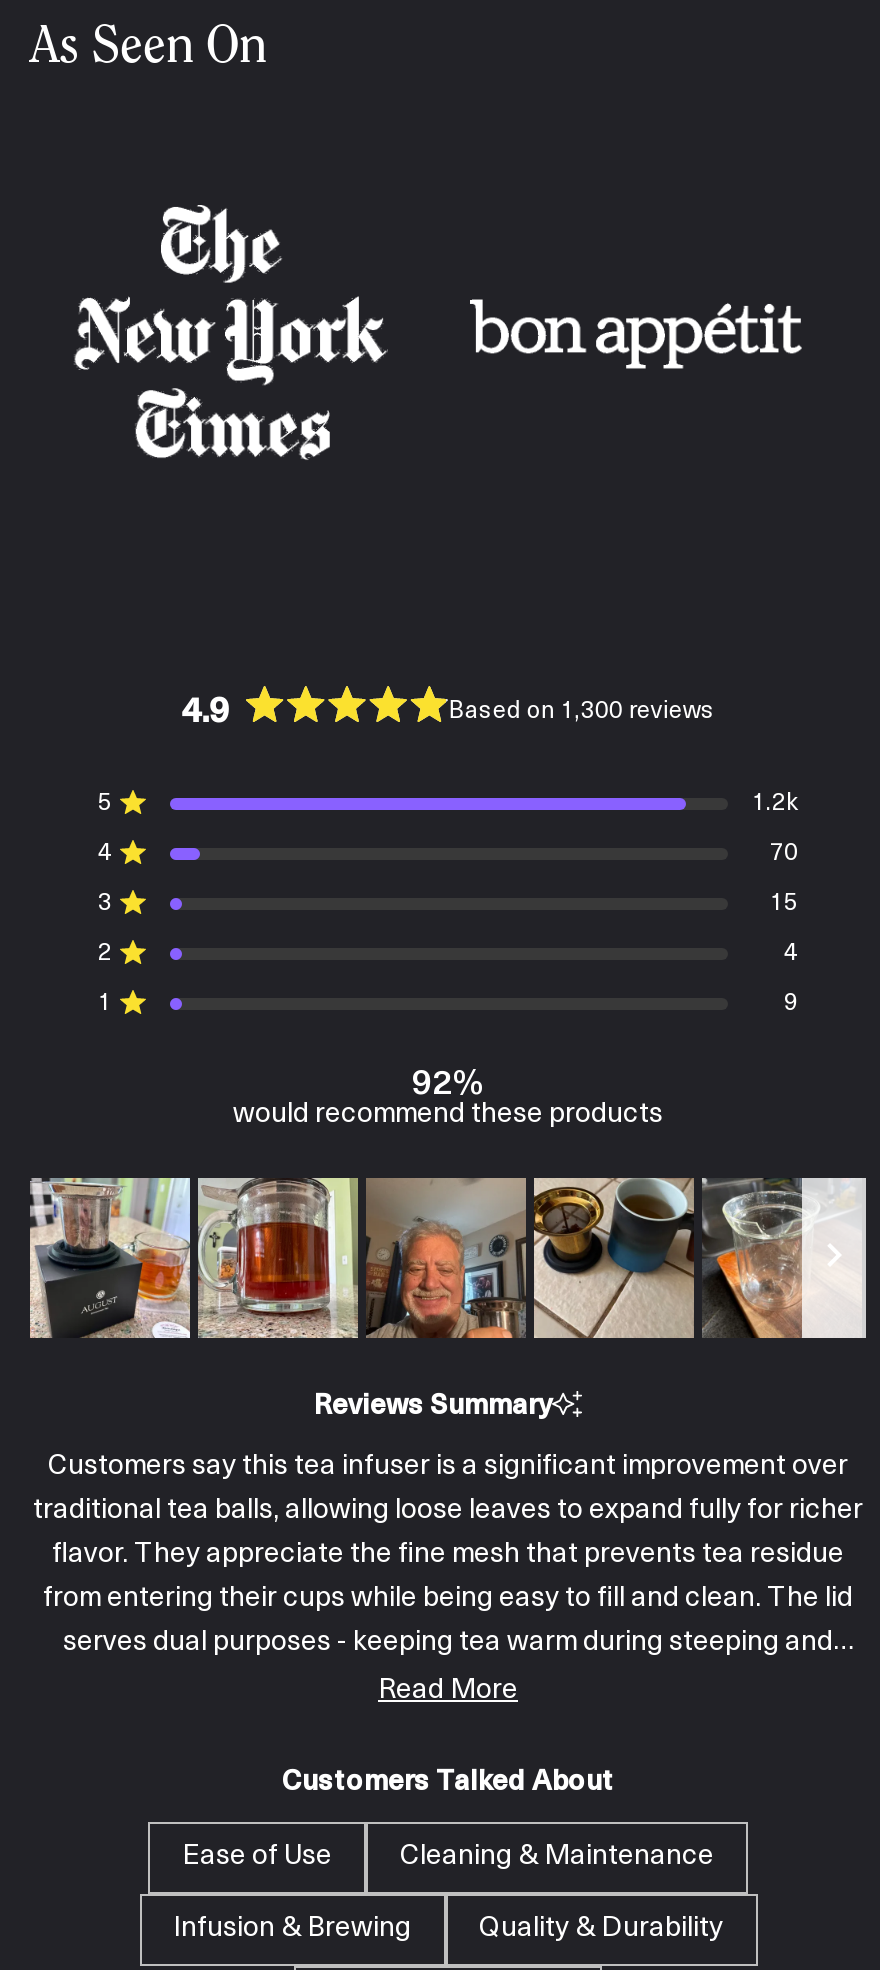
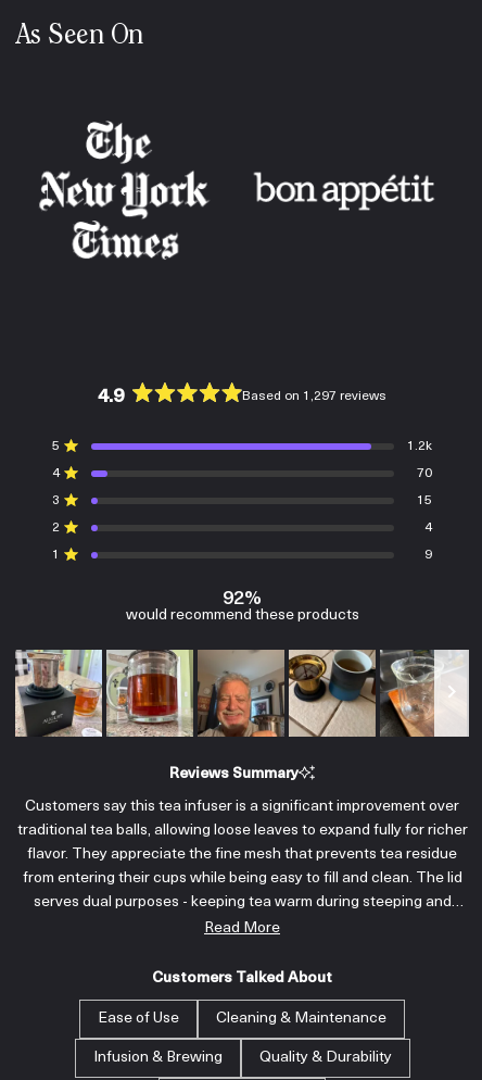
[449,700,715,724] Based on 1,300 reviews -> [243,390,387,403] Based on 1,297 reviews

